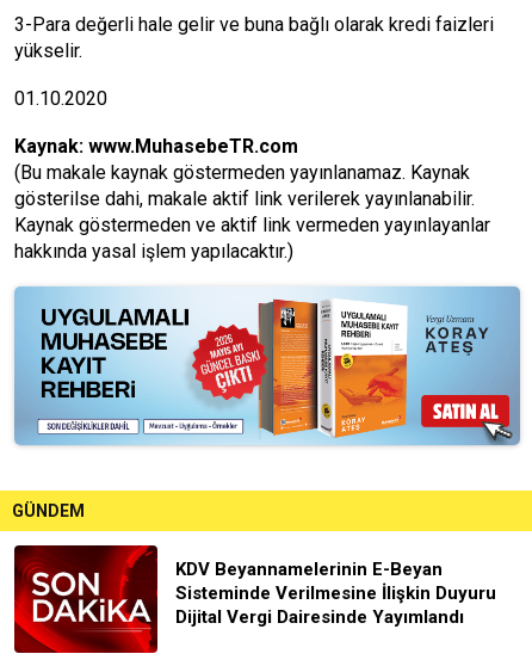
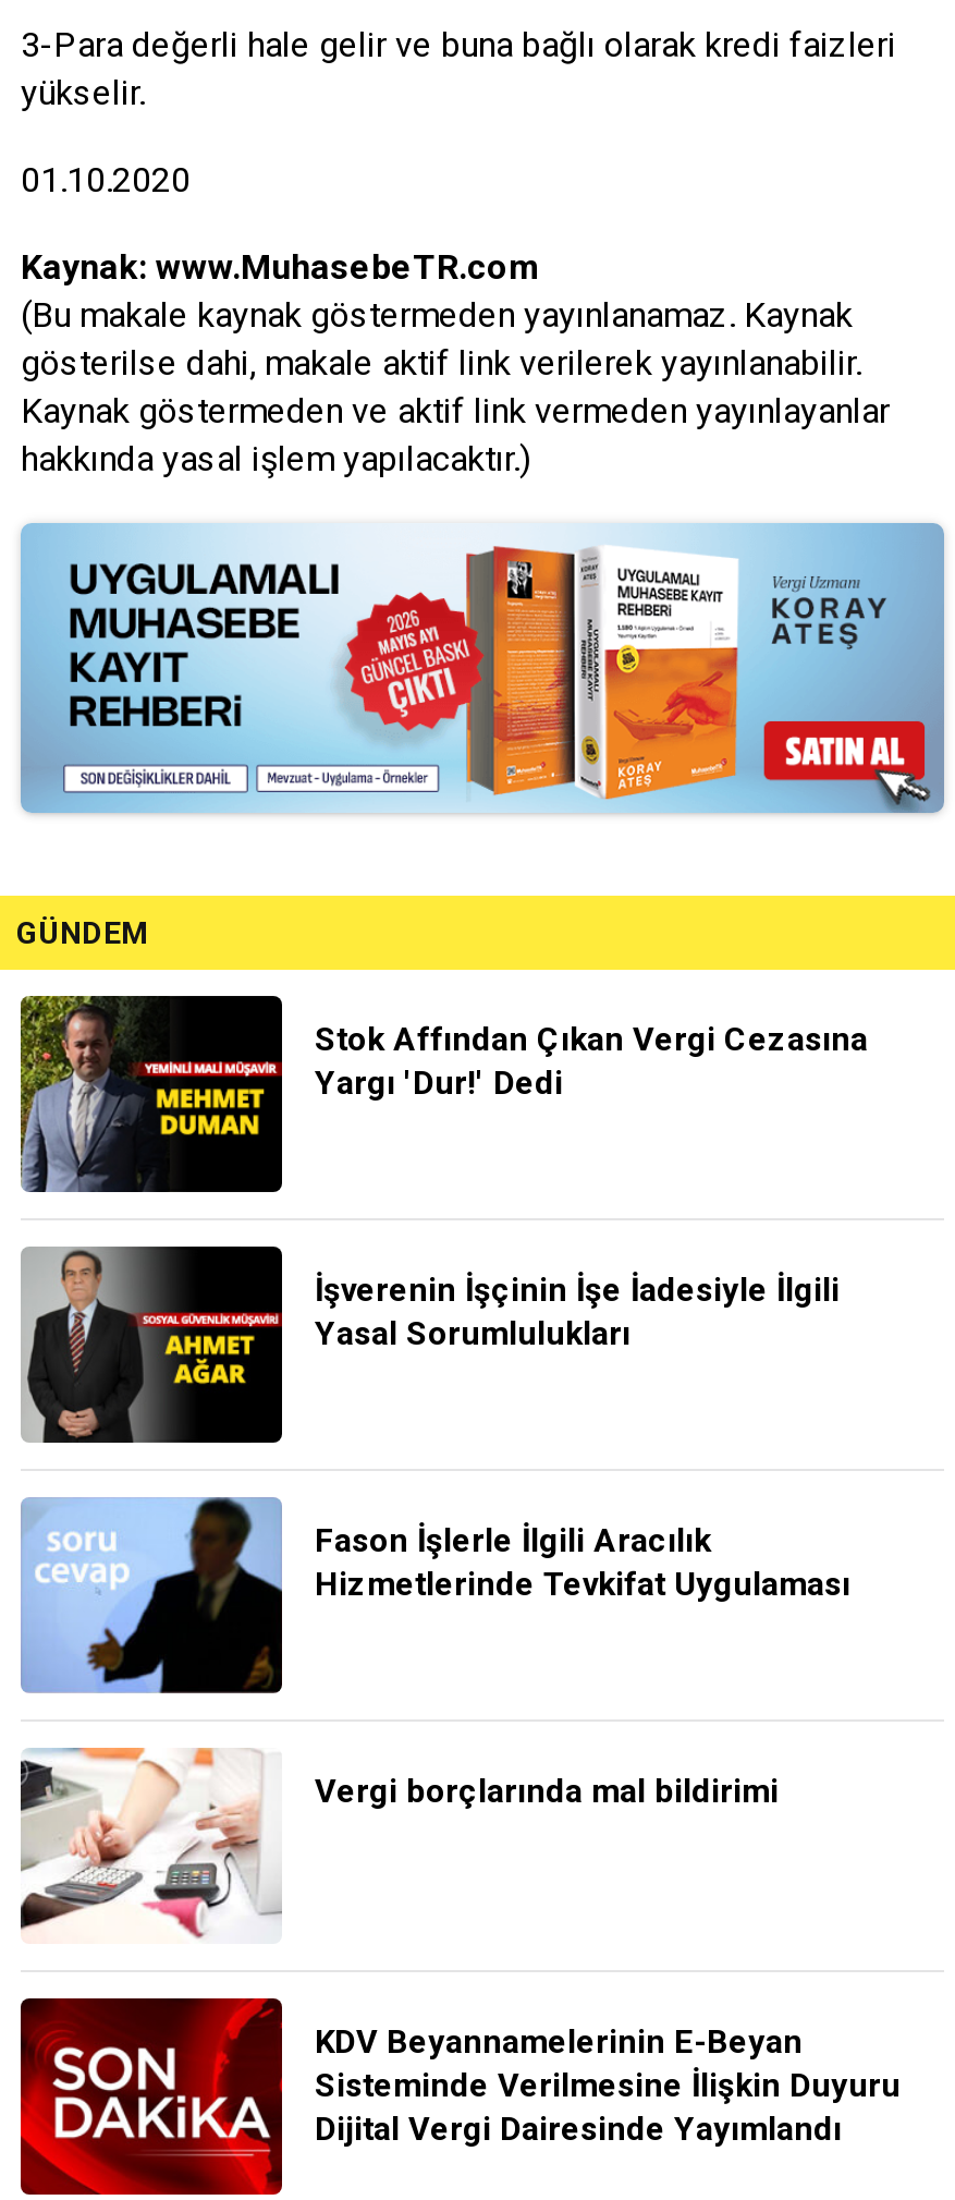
none -> [19,994,868,1194] [image] | Stok Affından Çıkan Vergi Cezasına | Yargı 'Dur!' Dedi
none -> [19,1746,779,1940] [image] | Vergi borçlarında mal bildirimi
none -> [21,1244,840,1445] [image] | İşverenin İşçinin İşe İadesiyle İlgili | Yasal Sorumlulukları
none -> [21,1495,850,1695] [image] | Fason İşlerle İlgili Aracılık | Hizmetlerinde Tevkifat Uygulaması

